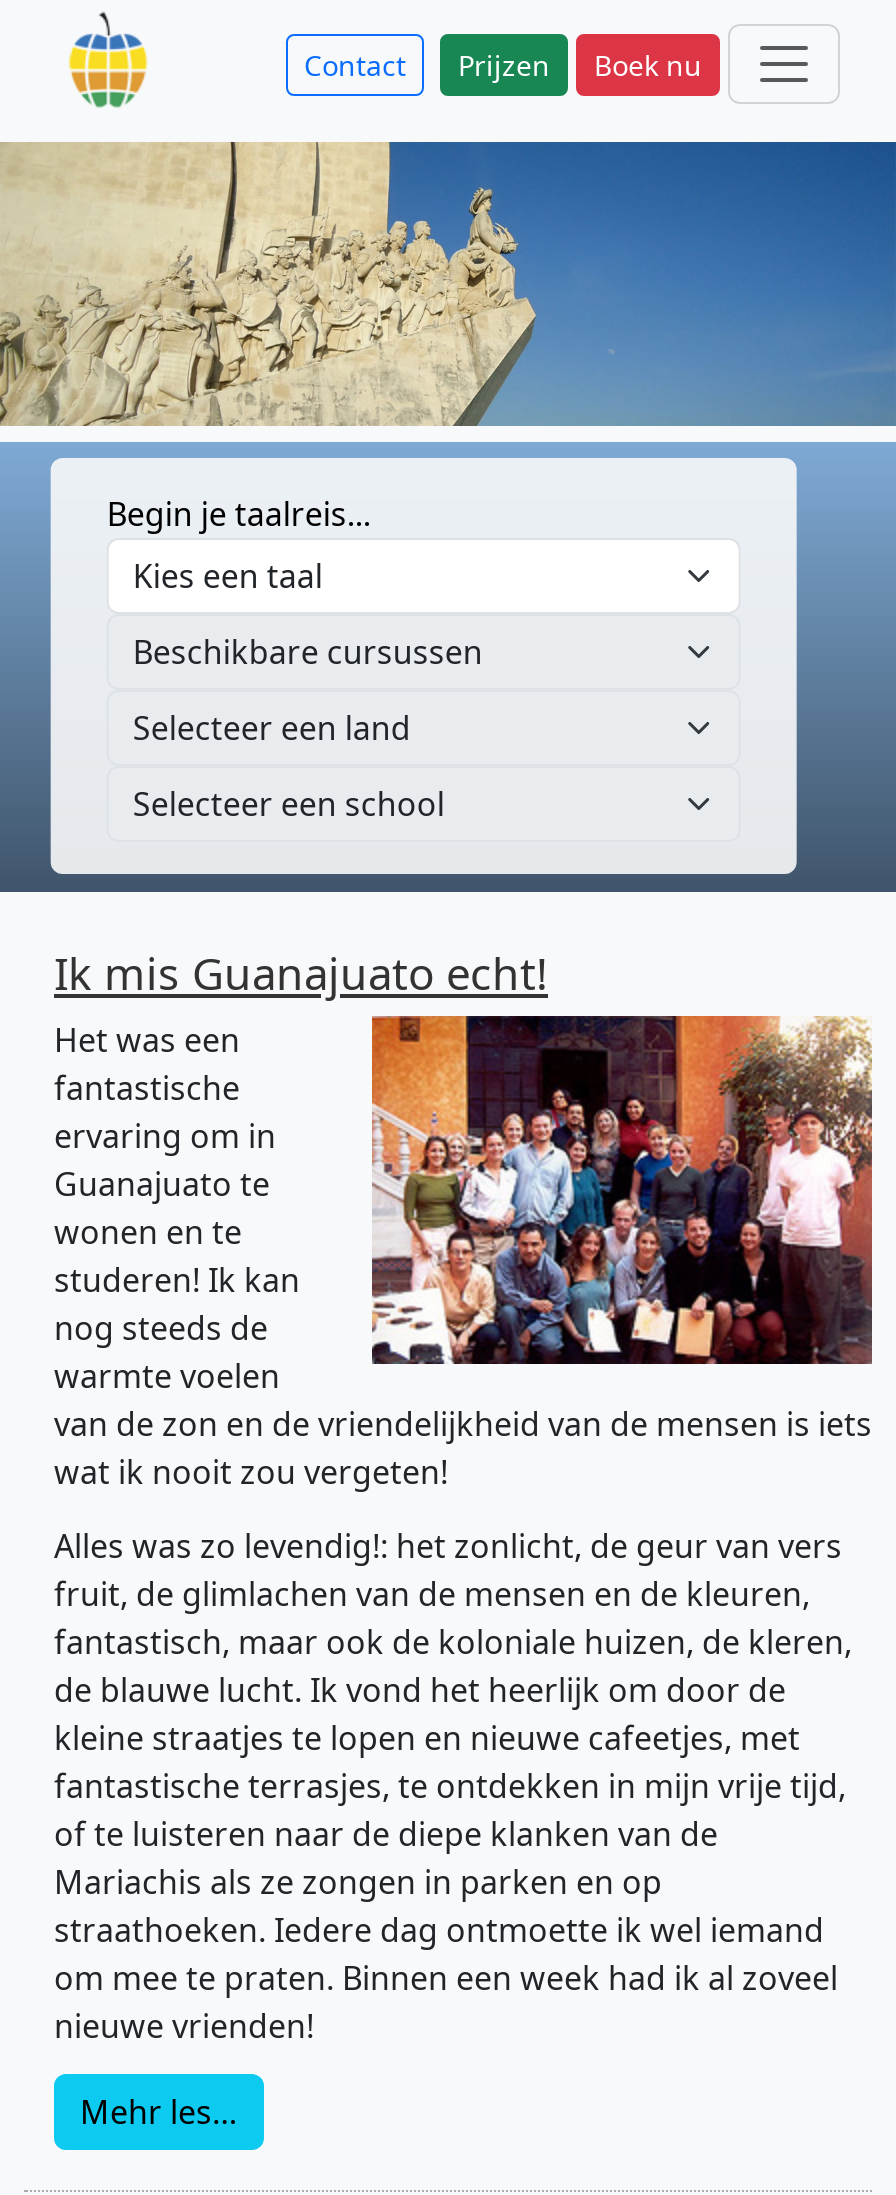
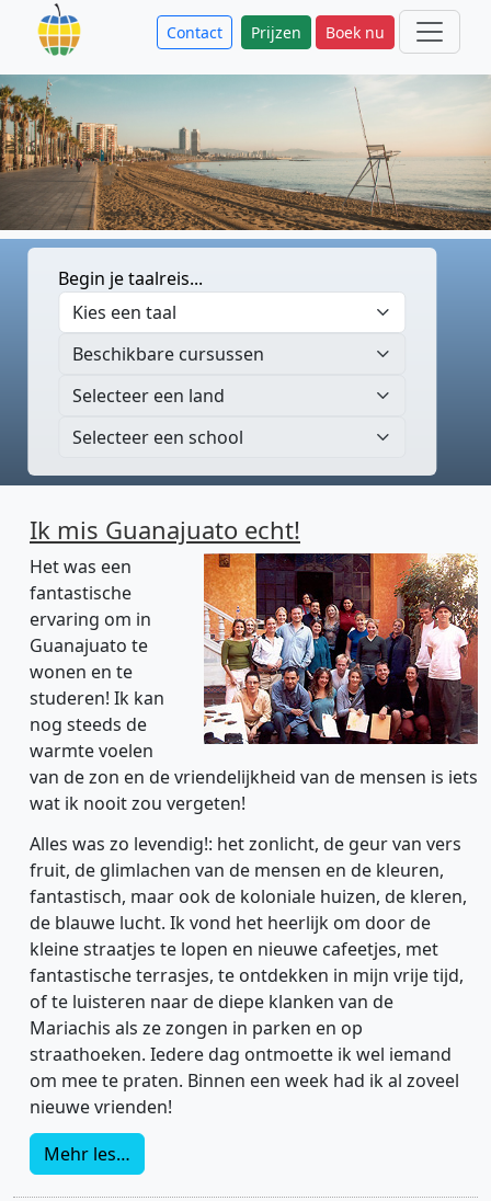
[6,140,890,428] [image] -> [3,75,488,231] [image]

